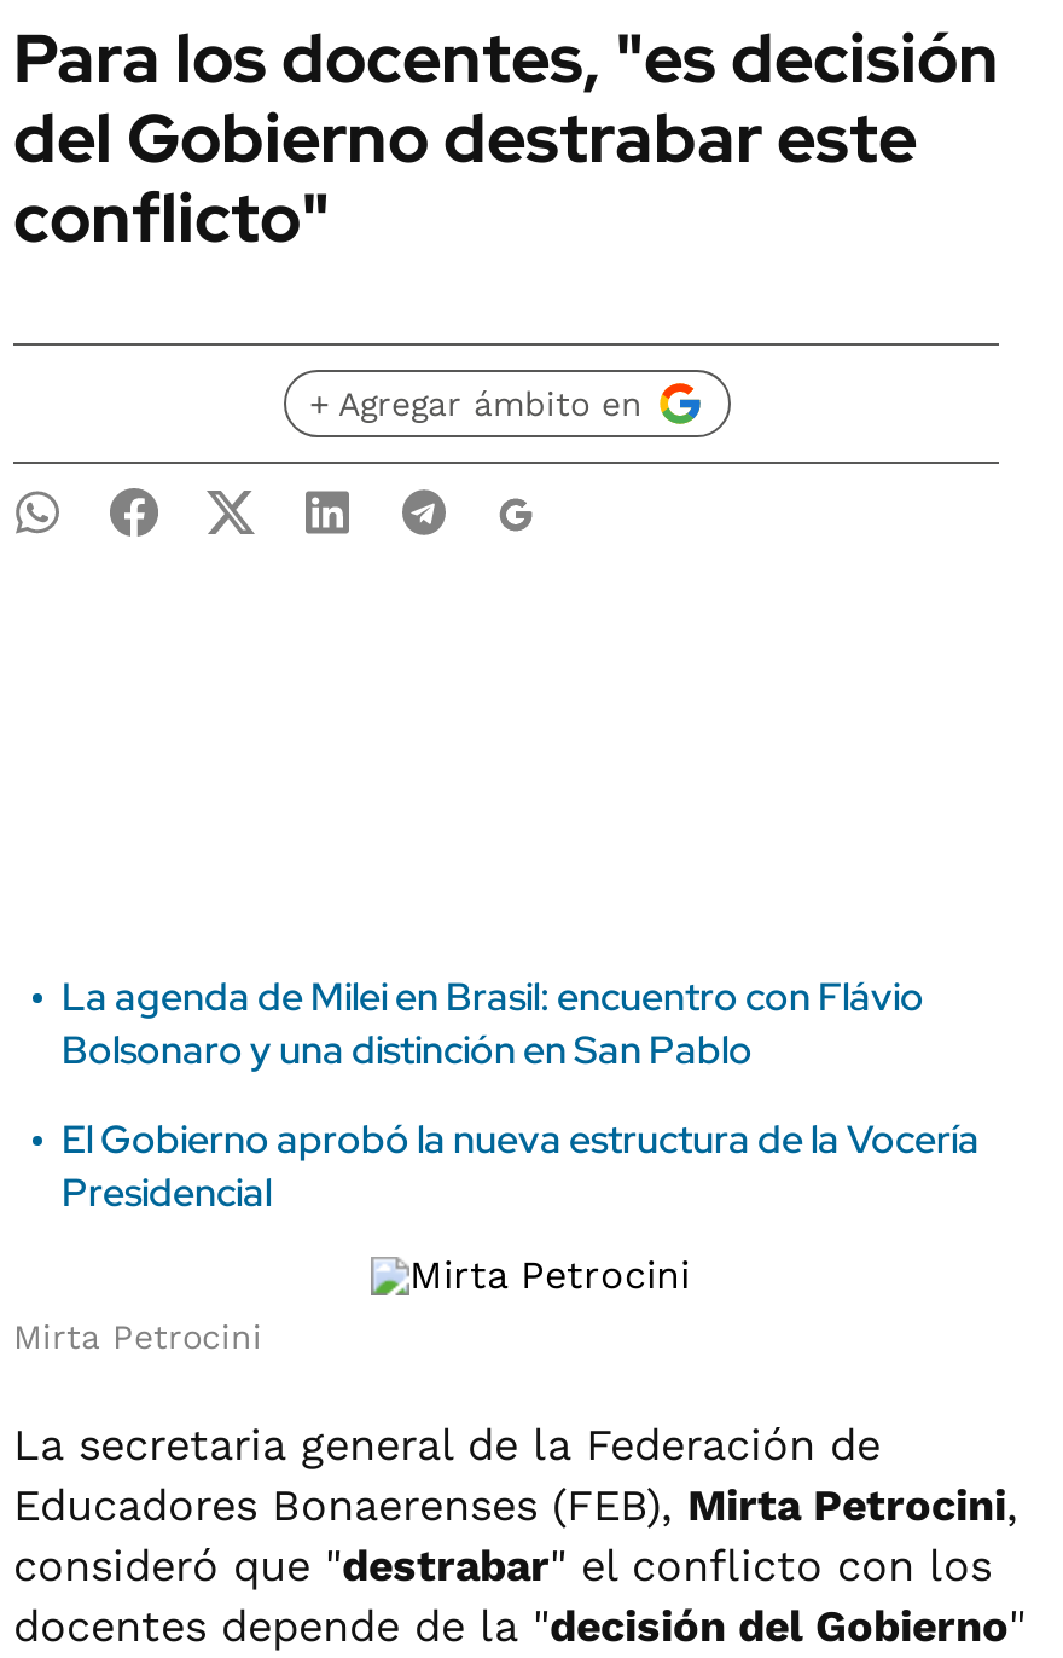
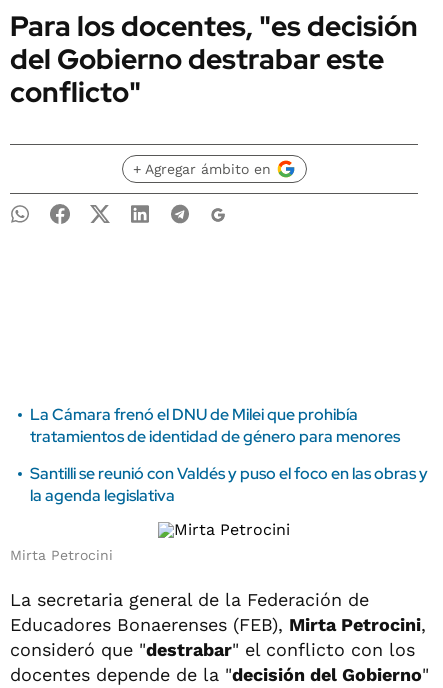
[62,972,924,1076] La agenda de Milei en Brasil: encuentro con Flávio | Bolsonaro y una distinción en San Pablo -> [30,404,400,447] La Cámara frenó el DNU de Milei que prohibía | tratamientos de identidad de género para menores
[62,1114,980,1218] El Gobierno aprobó la nueva estructura de la Vocería | Presidencial -> [30,463,428,506] Santilli se reunió con Valdés y puso el foco en las obras y | la agenda legislativa

